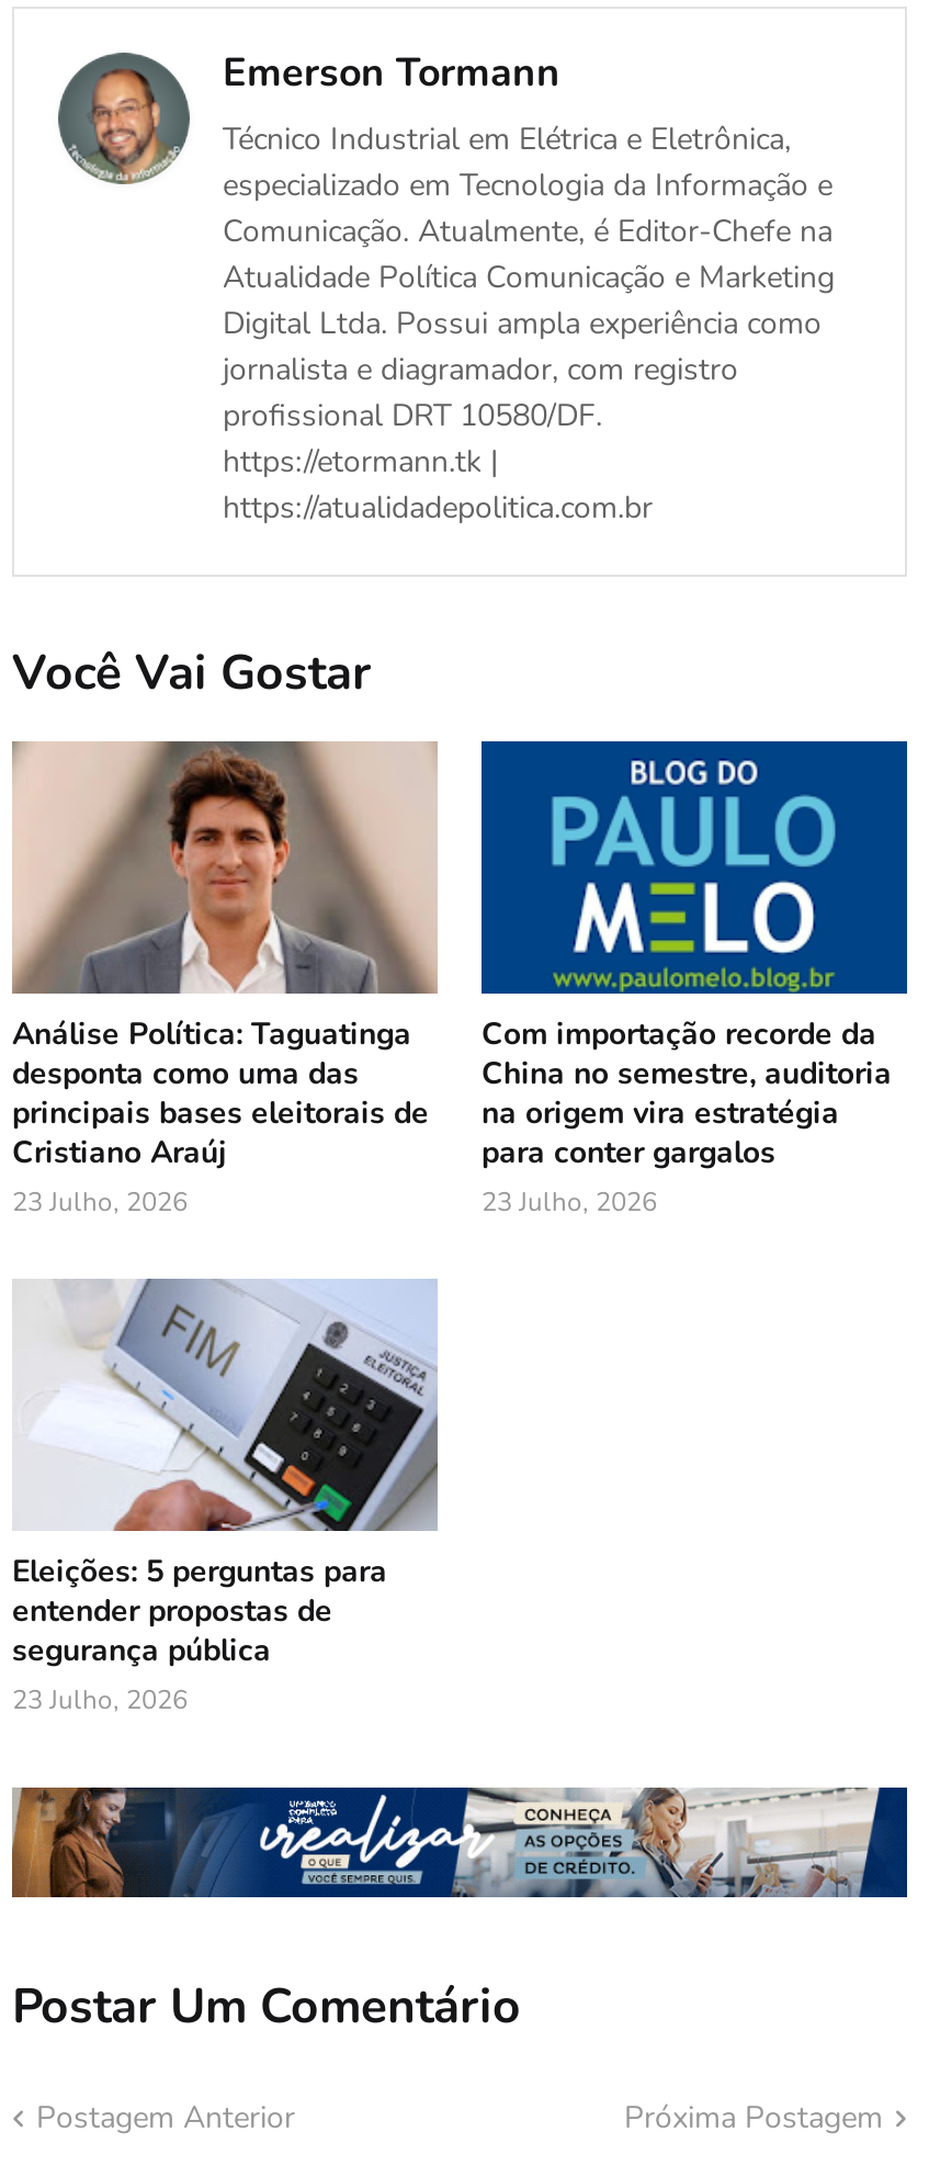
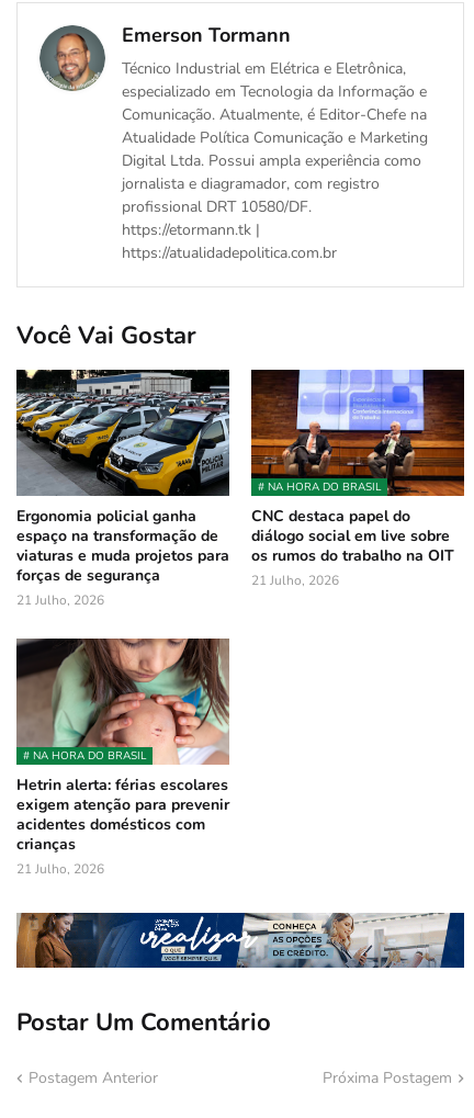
[12,739,438,1219] [image] | Análise Política: Taguatinga | desponta como uma das | principais bases eleitorais de | Cristiano Araúj | 23 Julho, 2026 -> [15,369,230,609] [image] | Ergonomia policial ganha | espaço na transformação de | viaturas e muda projetos para | forças de segurança | 21 Julho, 2026
[479,739,909,1219] [image] | Com importação recorde da | China no semestre, auditoria | na origem vira estratégia | para conter gargalos | 23 Julho, 2026 -> [250,369,465,589] [image] | # NA HORA DO BRASIL | CNC destaca papel do | diálogo social em live sobre | os rumos do trabalho na OIT | 21 Julho, 2026
[12,1279,438,1717] [image] | Eleições: 5 perguntas para | entender propostas de | segurança pública | 23 Julho, 2026 -> [15,637,230,878] [image] | # NA HORA DO BRASIL | Hetrin alerta: férias escolares | exigem atenção para prevenir | acidentes domésticos com | crianças | 21 Julho, 2026

